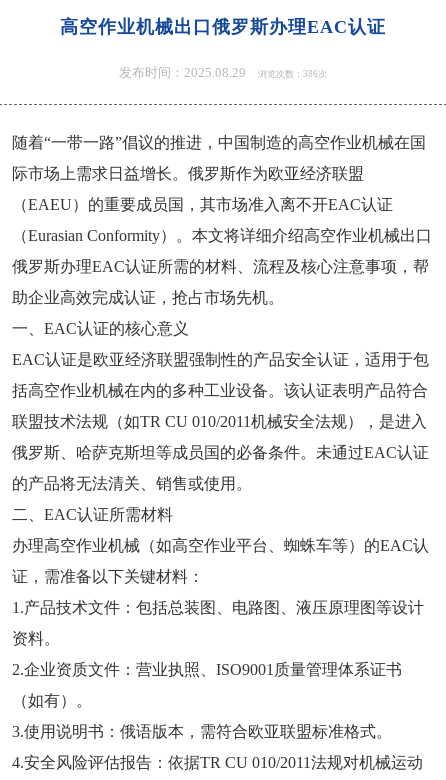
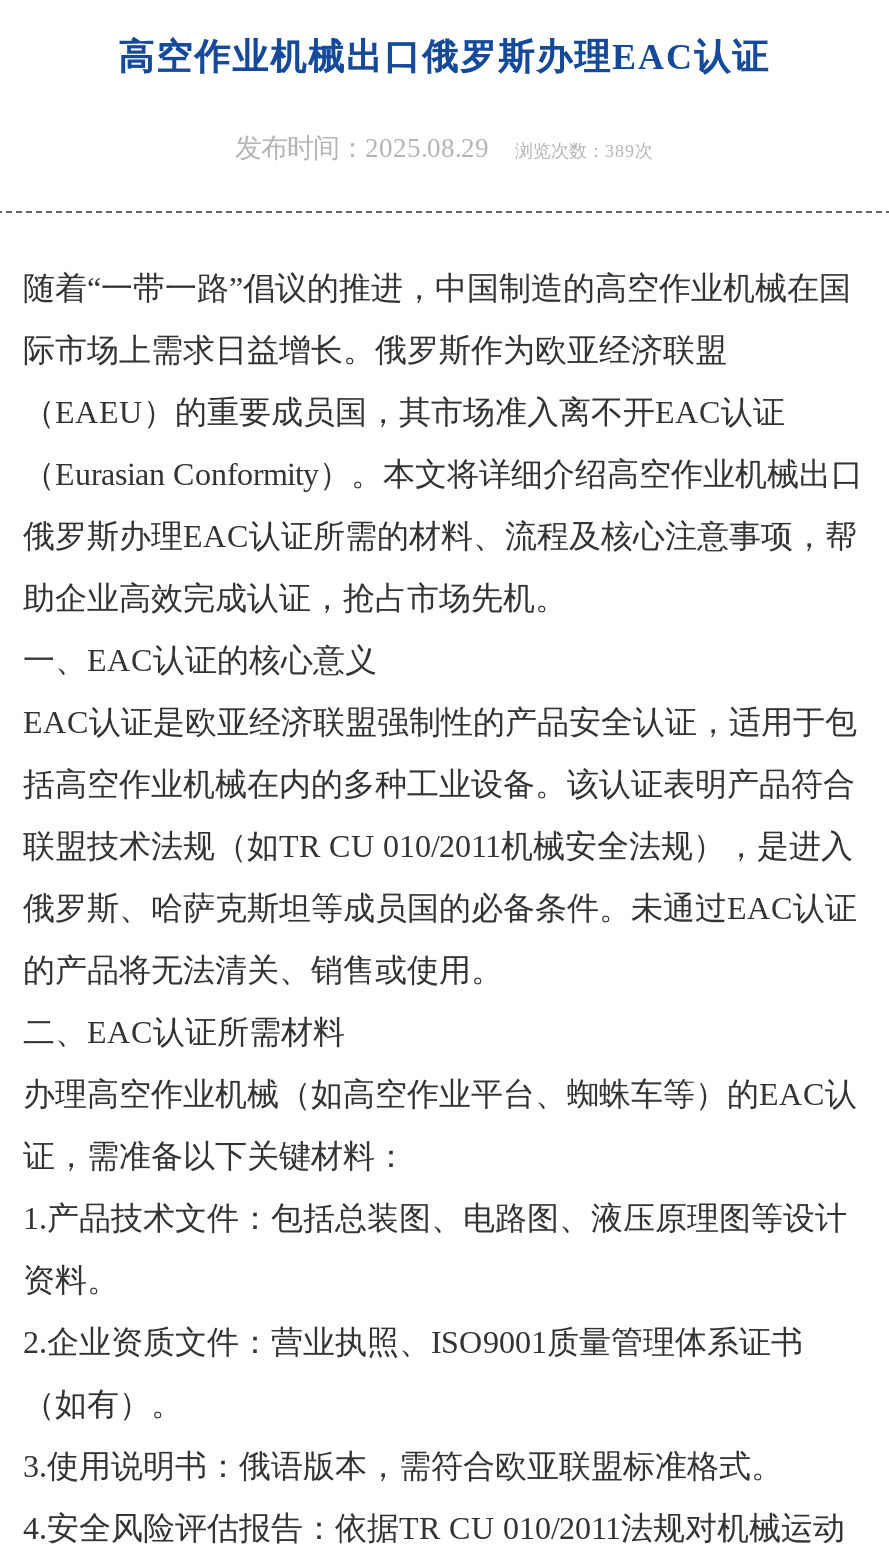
[118,64,327,79] 发布时间：2025.08.29 浏览次数：386次 -> [235,132,653,162] 发布时间：2025.08.29 浏览次数：389次

